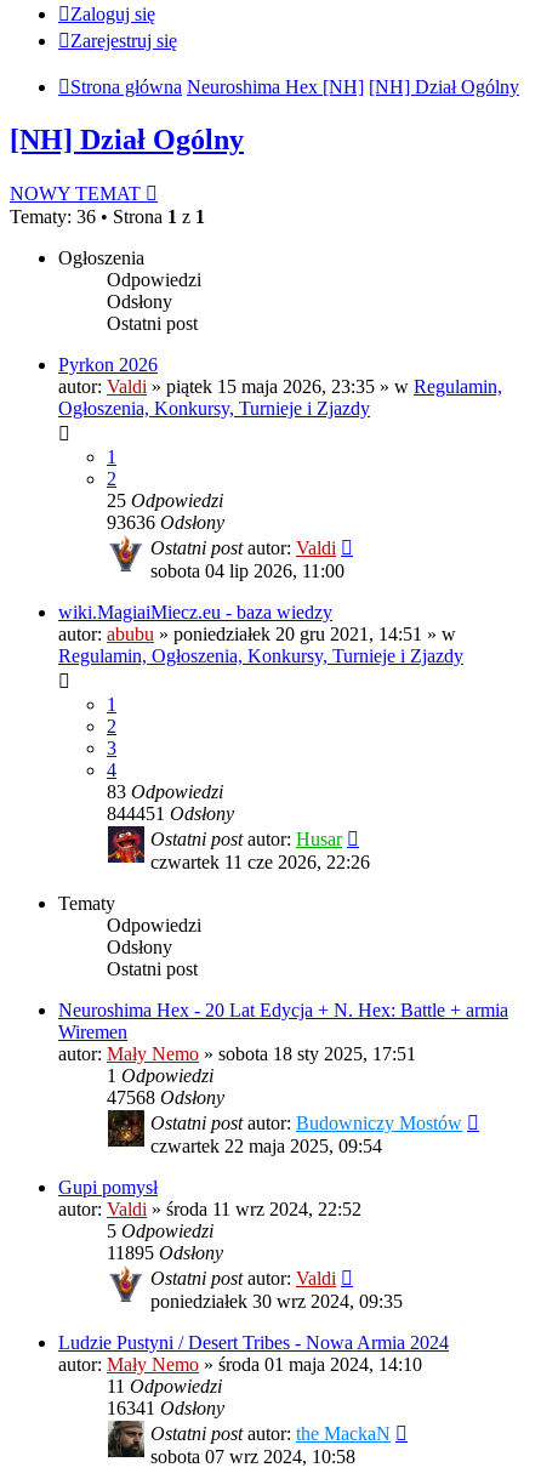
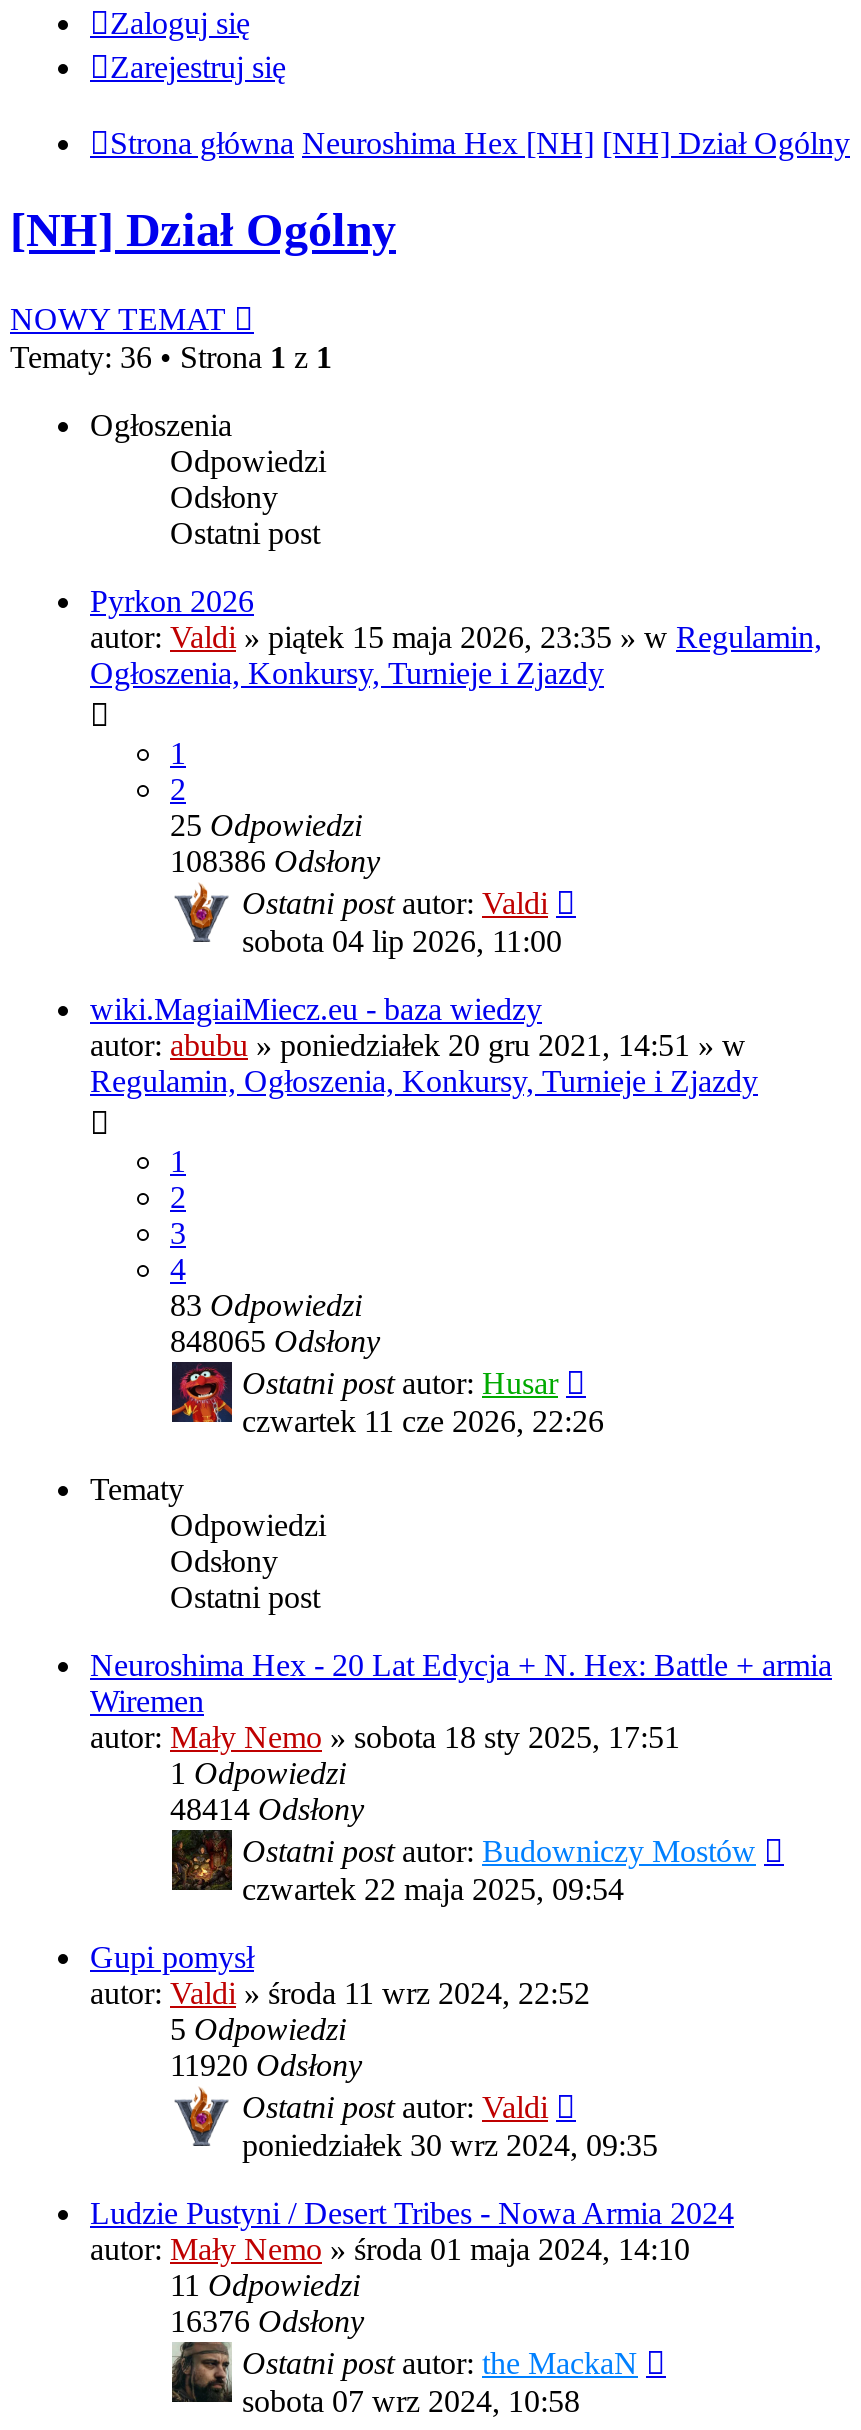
[107,512,224,533] 93636 Odsłony -> [170,845,380,879] 108386 Odsłony
[107,804,234,824] 844451 Odsłony -> [170,1325,380,1359] 848065 Odsłony
[107,1088,224,1108] 47568 Odsłony -> [170,1793,364,1827] 48414 Odsłony
[107,1243,223,1264] 11895 Odsłony -> [170,2049,362,2083] 11920 Odsłony
[107,1398,224,1419] 16341 Odsłony -> [170,2305,364,2339] 16376 Odsłony

